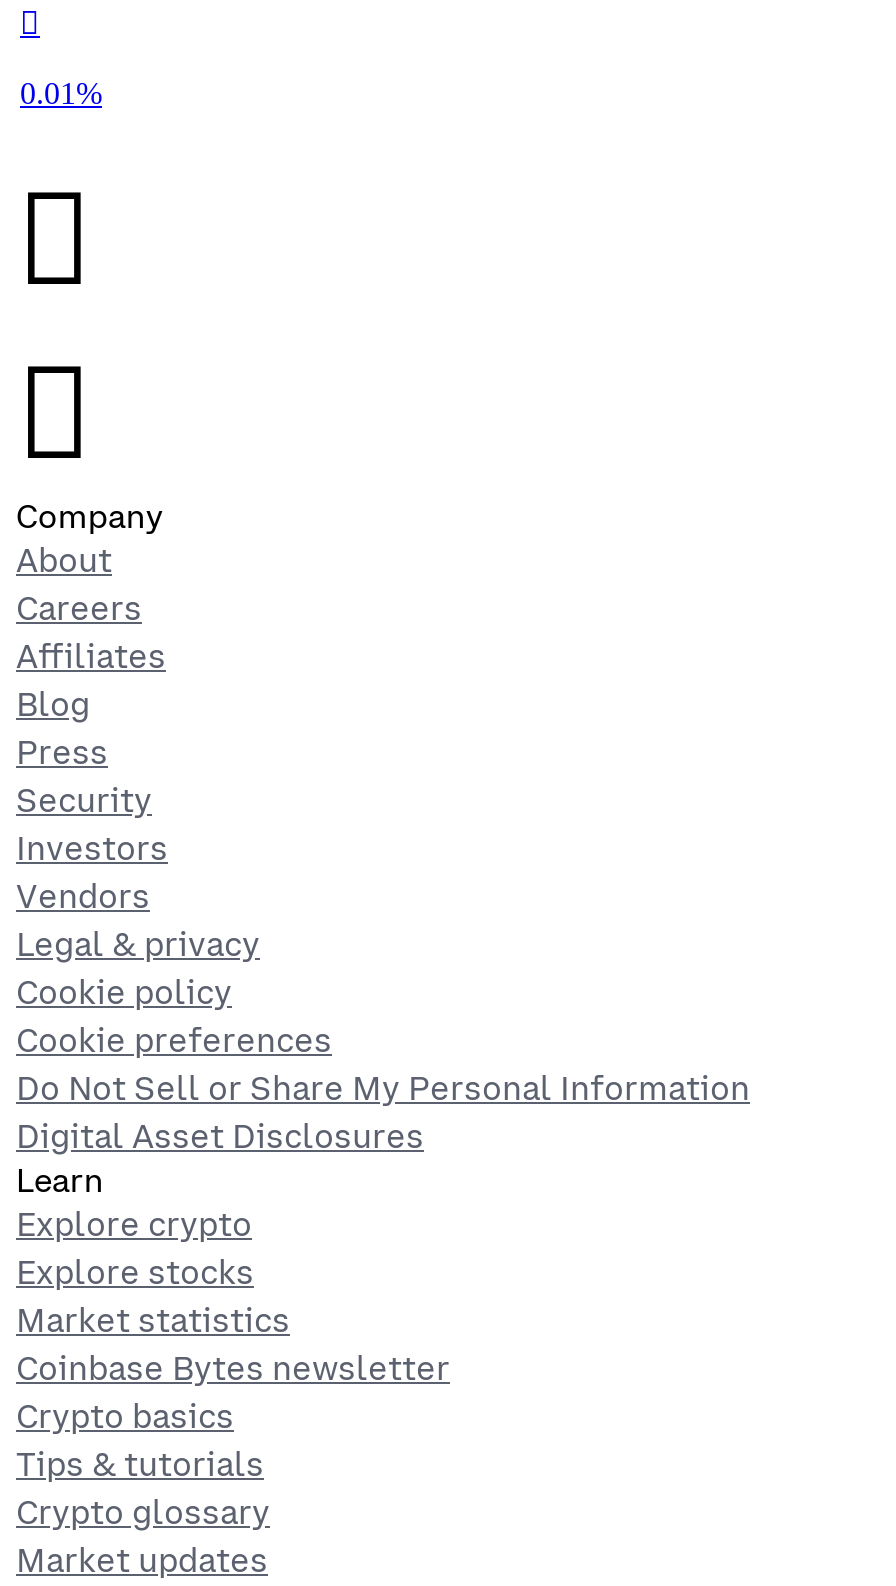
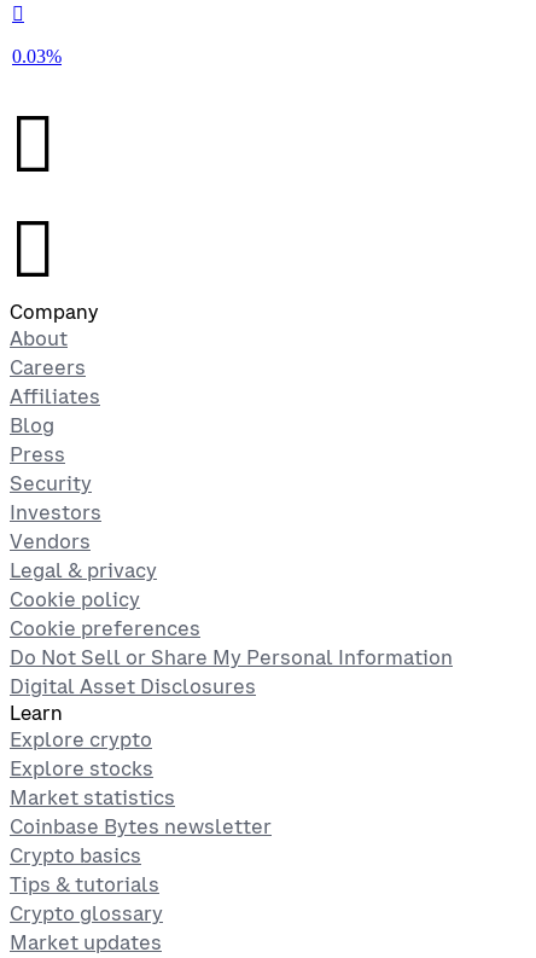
[20,77,102,111] 0.01% -> [12,46,62,67] 0.03%

